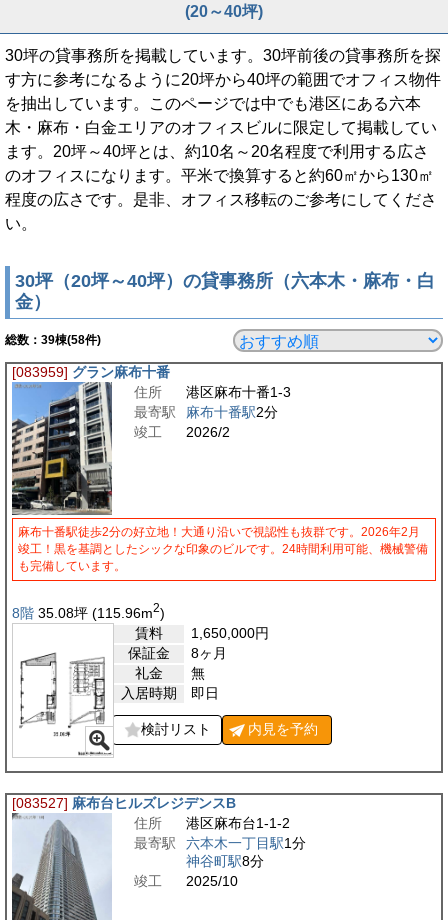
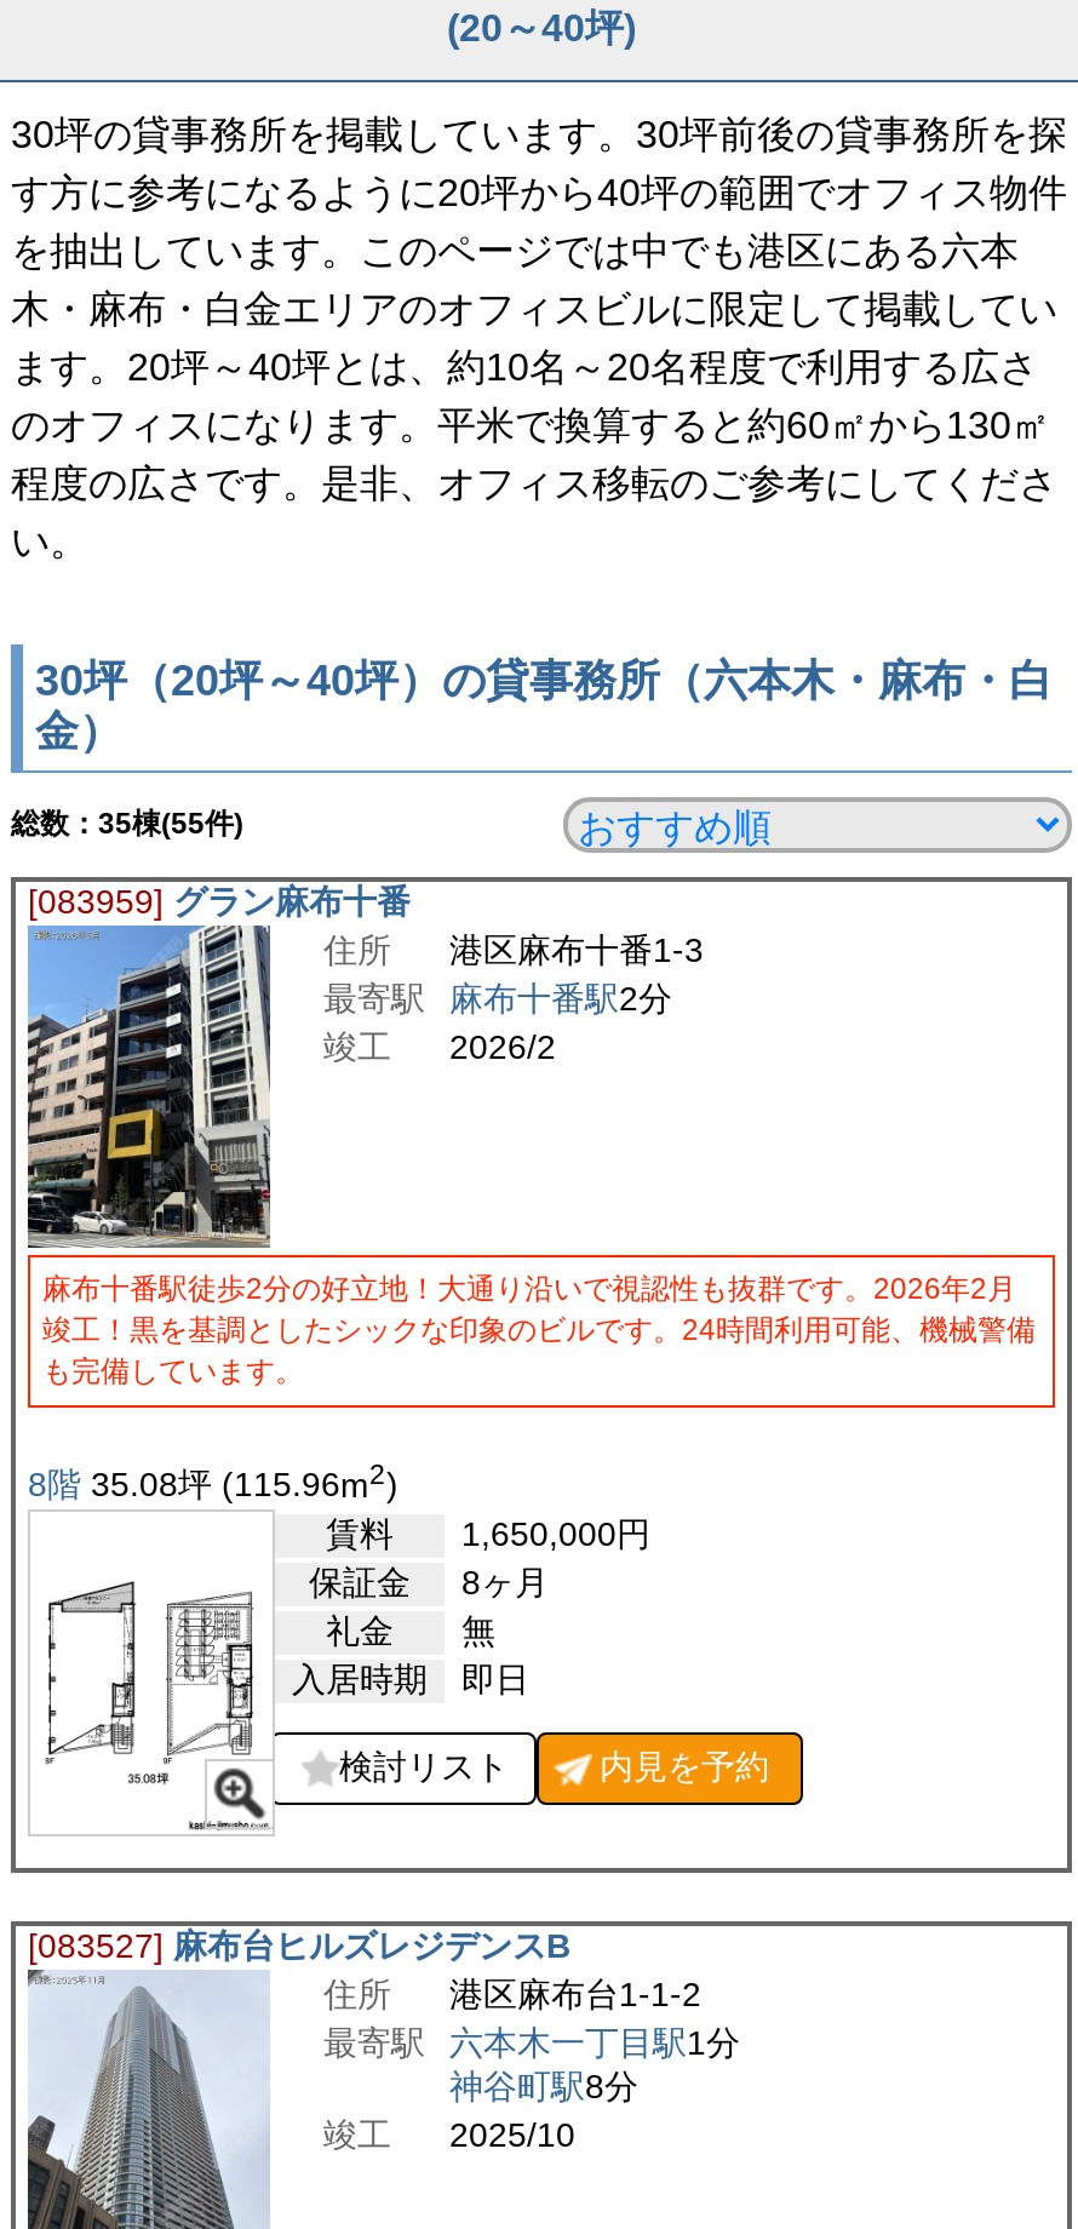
[5,333,101,347] 総数：39棟(58件) -> [11,807,243,841] 総数：35棟(55件)

